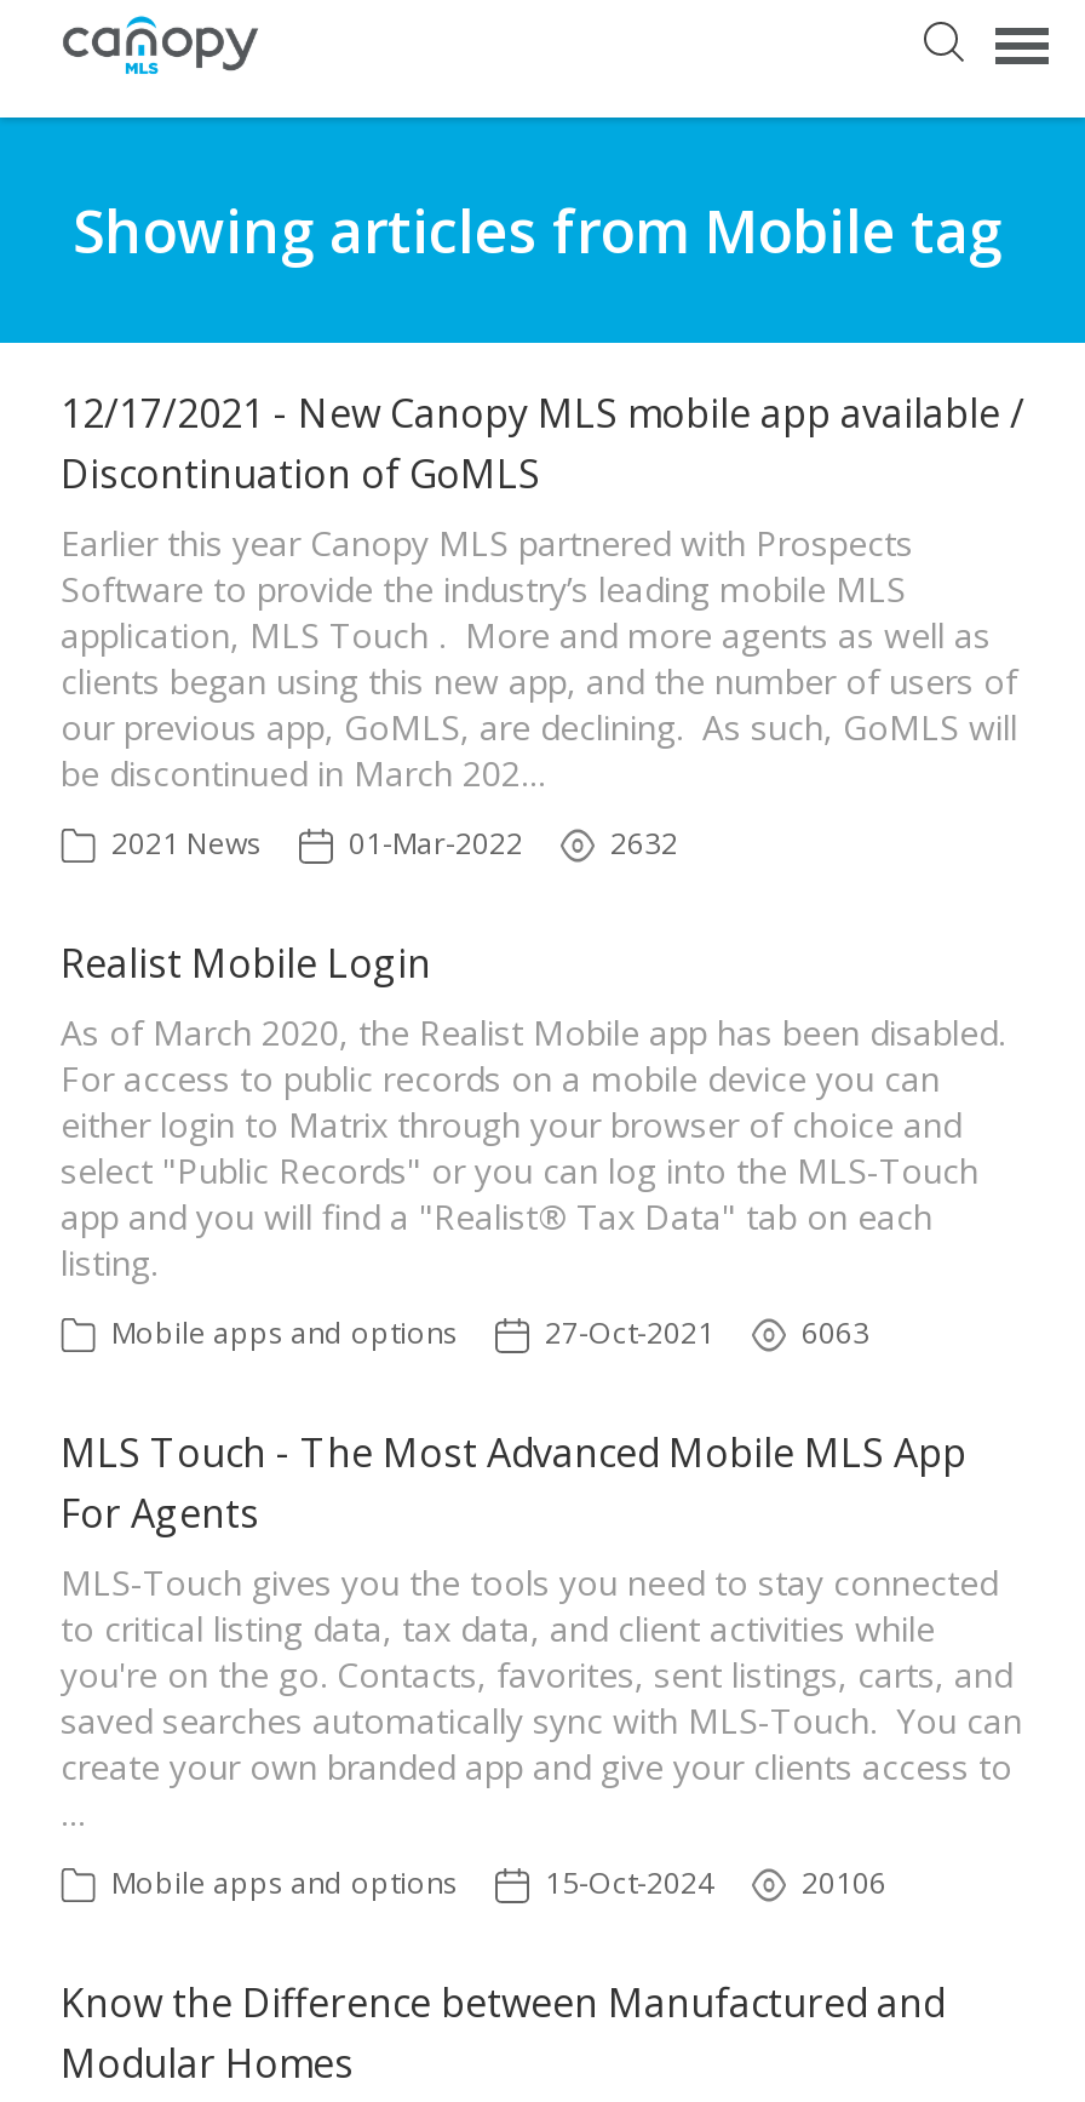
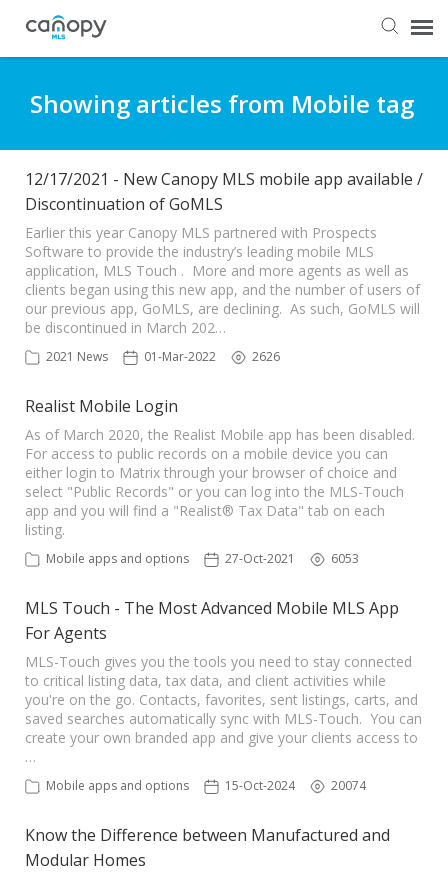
[610,823,678,864] 2632 -> [252,348,280,365] 2626
[802,1312,869,1353] 6063 -> [331,550,359,567] 6053
[802,1862,886,1903] 20106 -> [331,777,366,794] 20074

